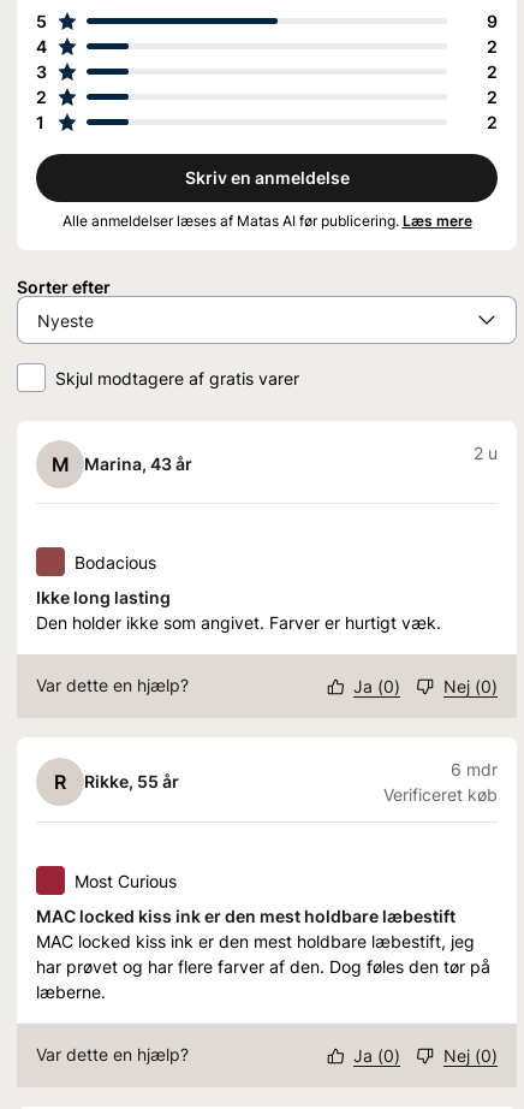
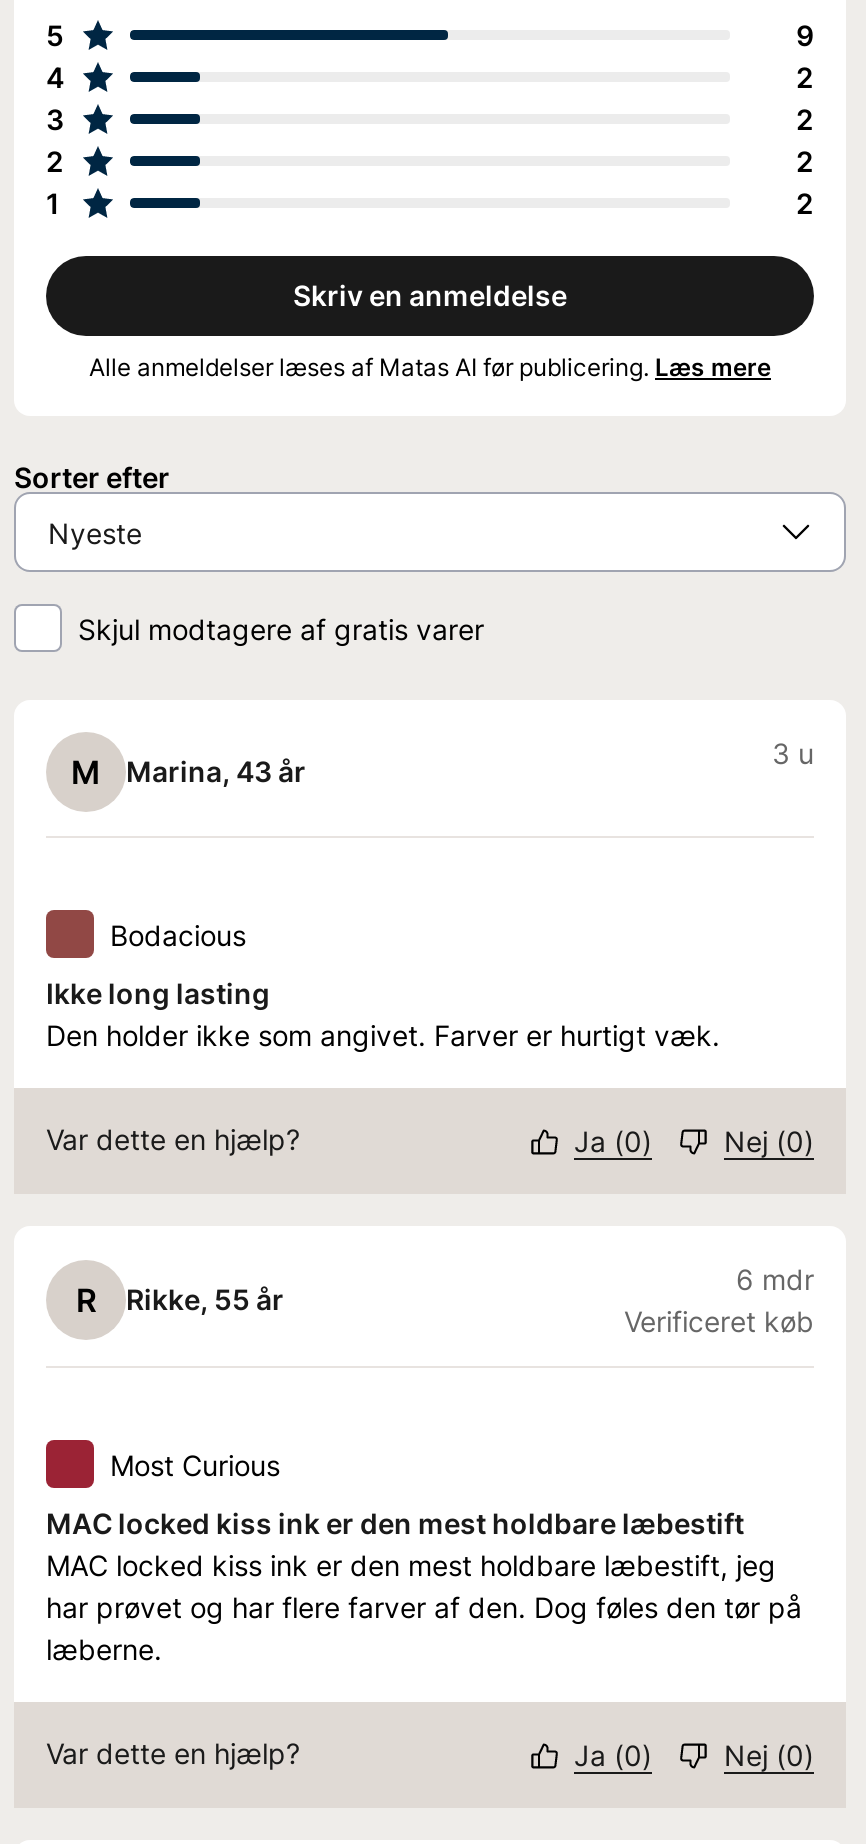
[474,443,498,463] 2 u -> [772,736,814,770] 3 u

